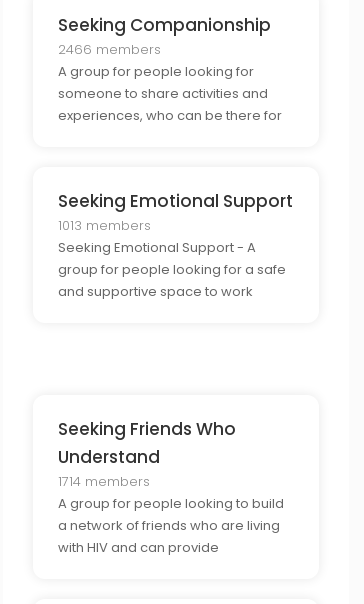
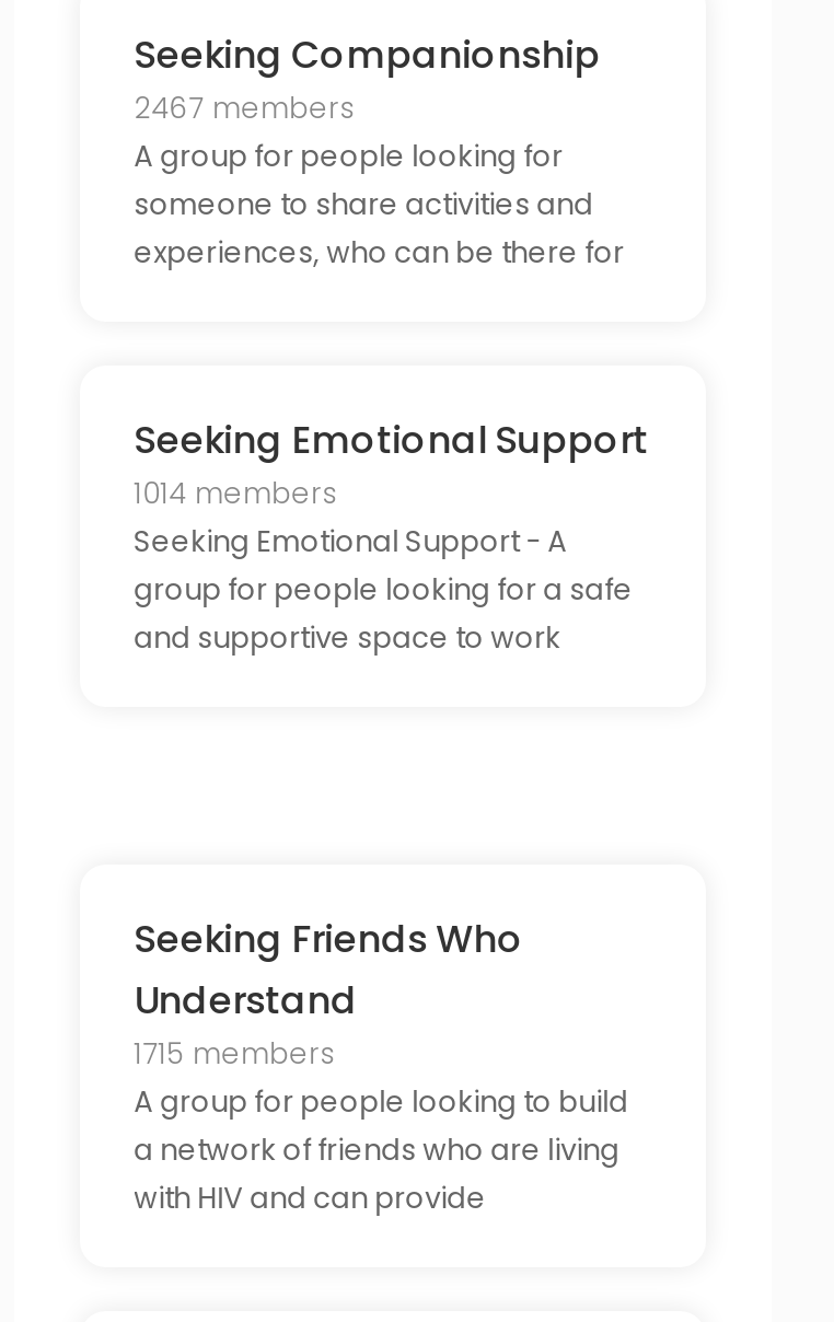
[58,40,161,59] 2466 members -> [134,88,355,129] 2467 members
[58,216,151,235] 1013 members -> [134,473,337,514] 1014 members
[58,472,150,491] 1714 members -> [134,1033,335,1075] 1715 members

